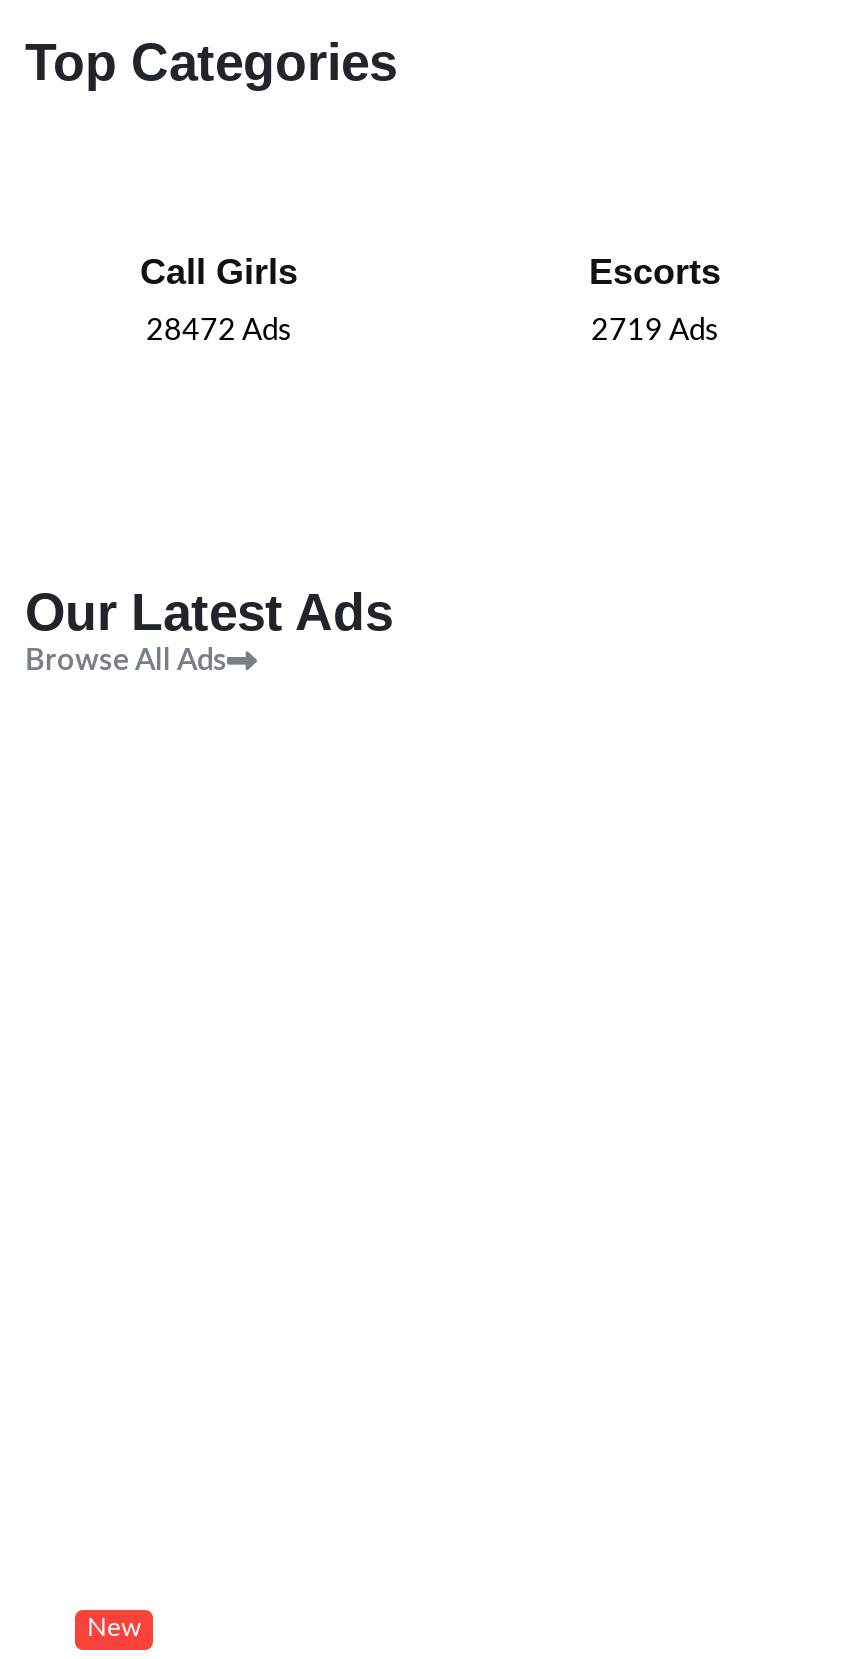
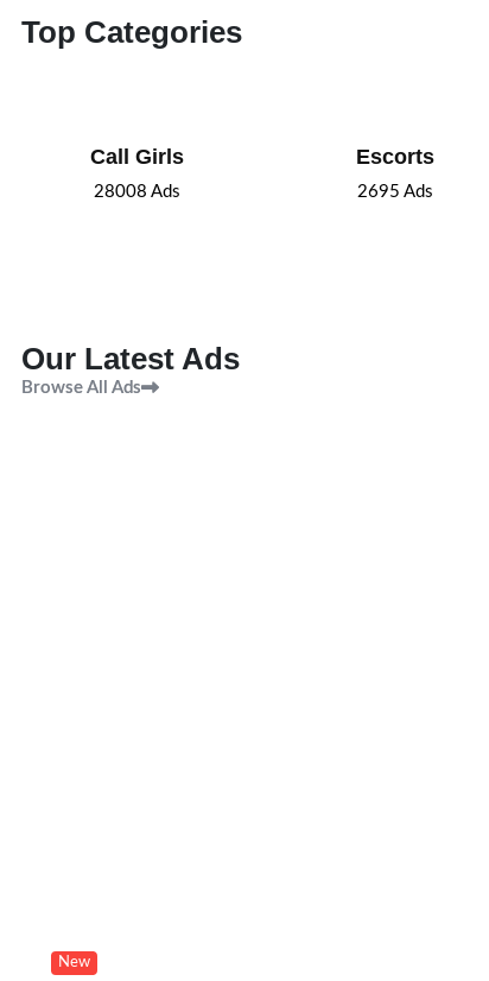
[146,316,292,346] 28472 Ads -> [93,183,180,201] 28008 Ads
[591,316,719,346] 2719 Ads -> [357,183,433,201] 2695 Ads

